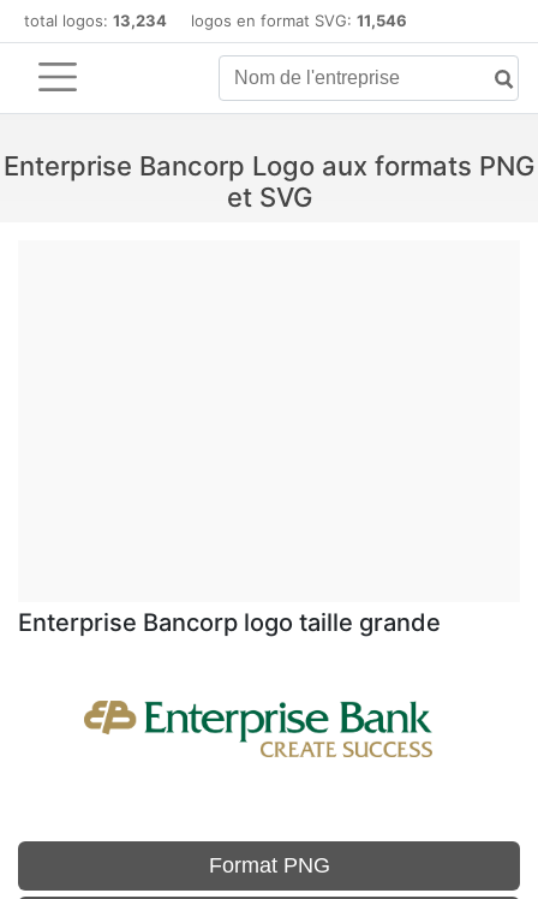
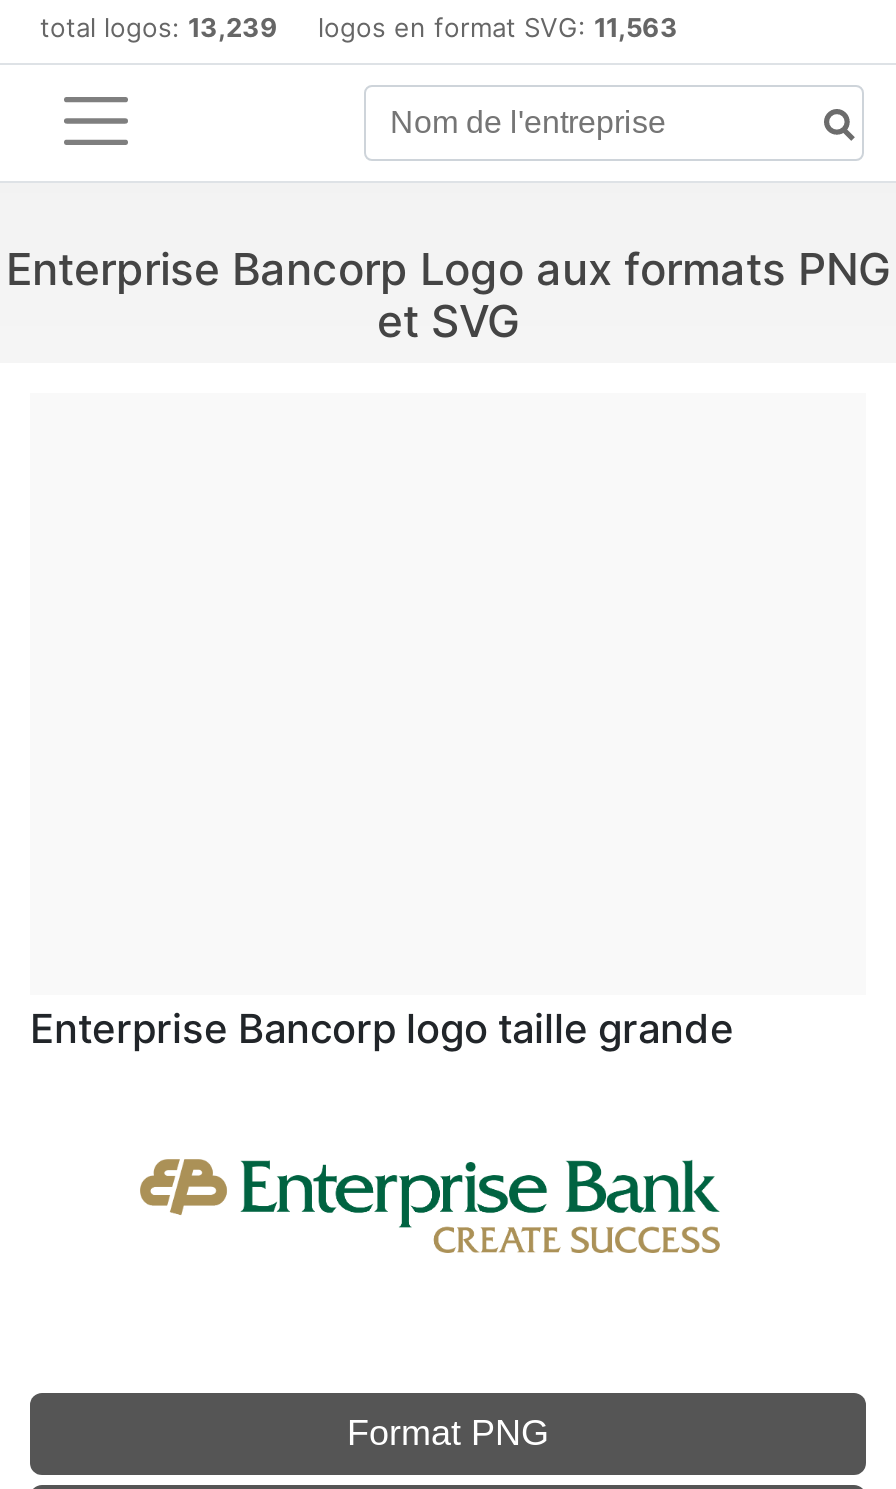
[24,11,407,30] total logos: 13,234 logos en format SVG: 11,546 -> [40,11,678,43] total logos: 13,239 logos en format SVG: 11,563

